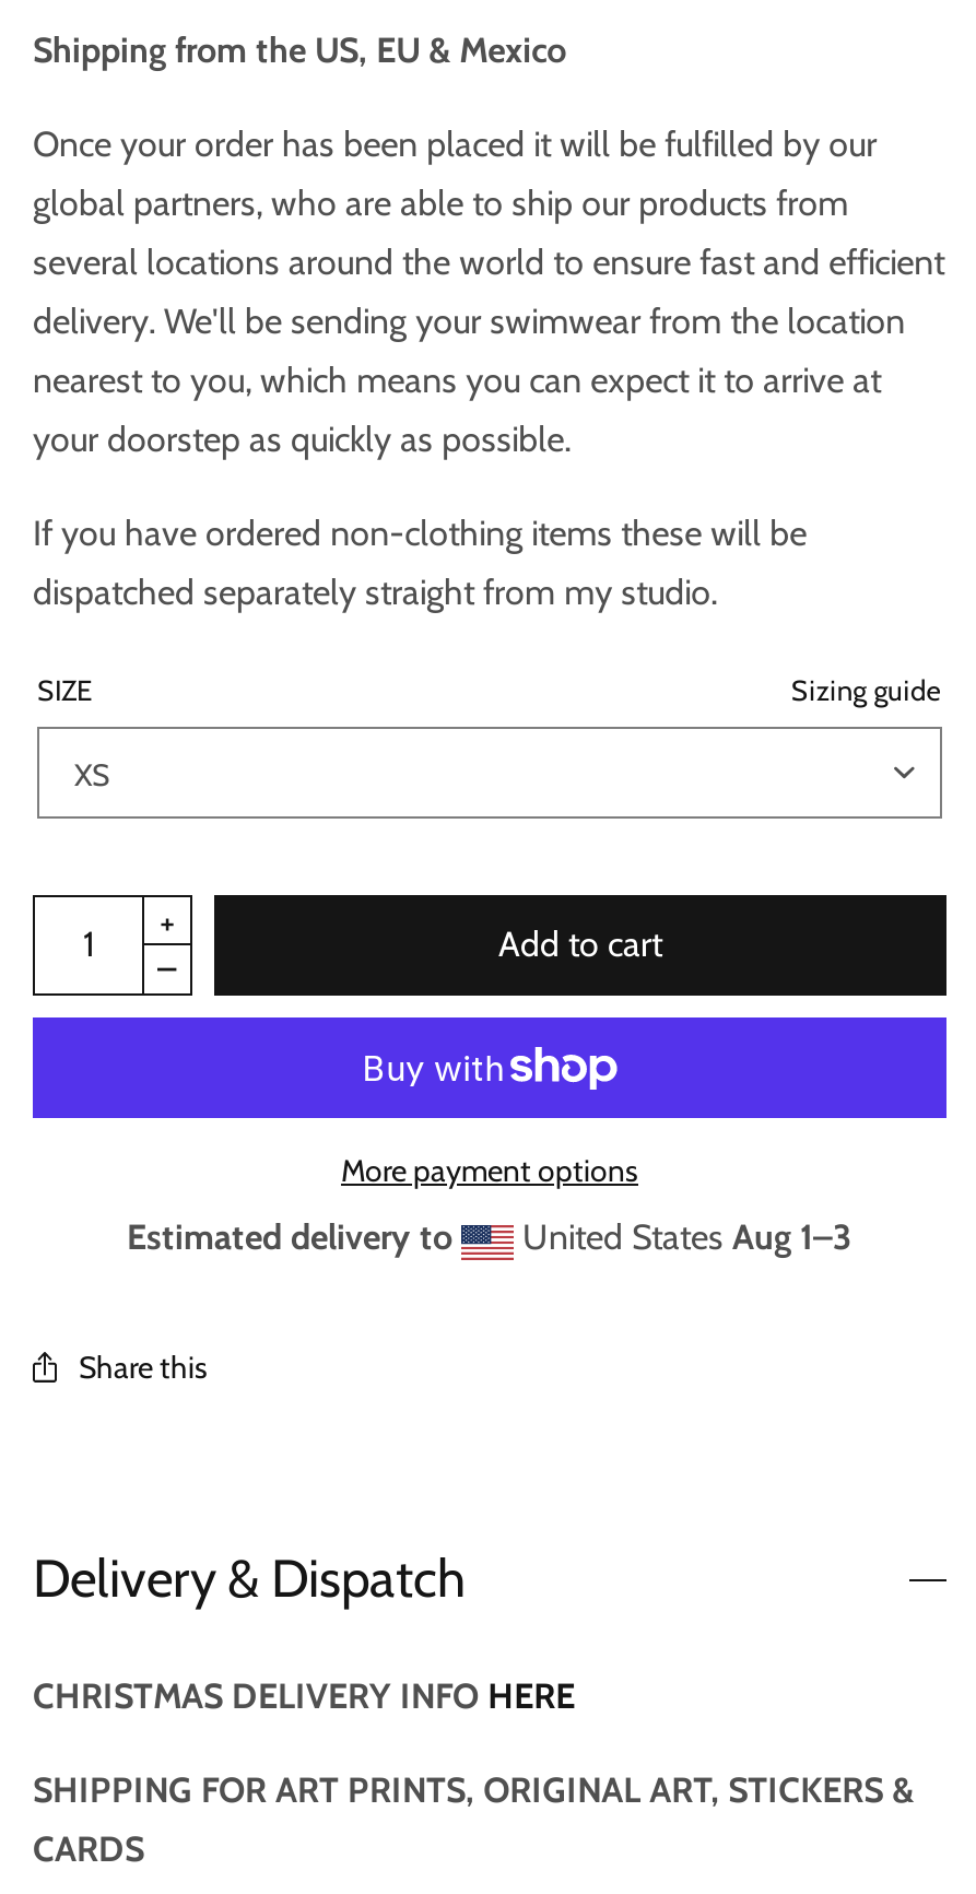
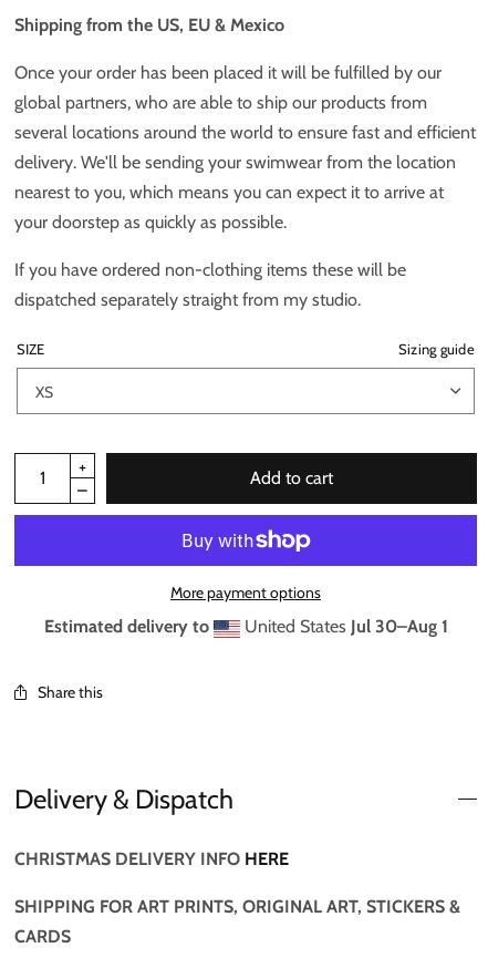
[514,1216,852,1258] United States Aug 1–3 -> [240,616,448,637] United States Jul 30–Aug 1

